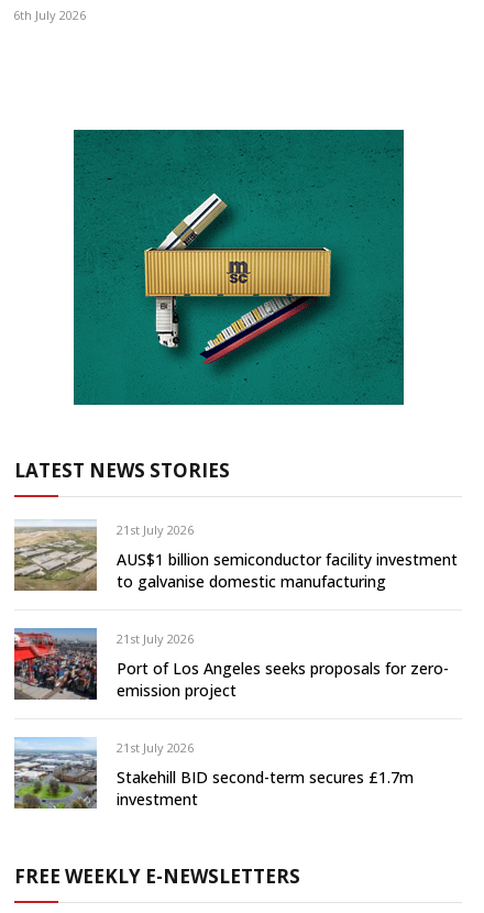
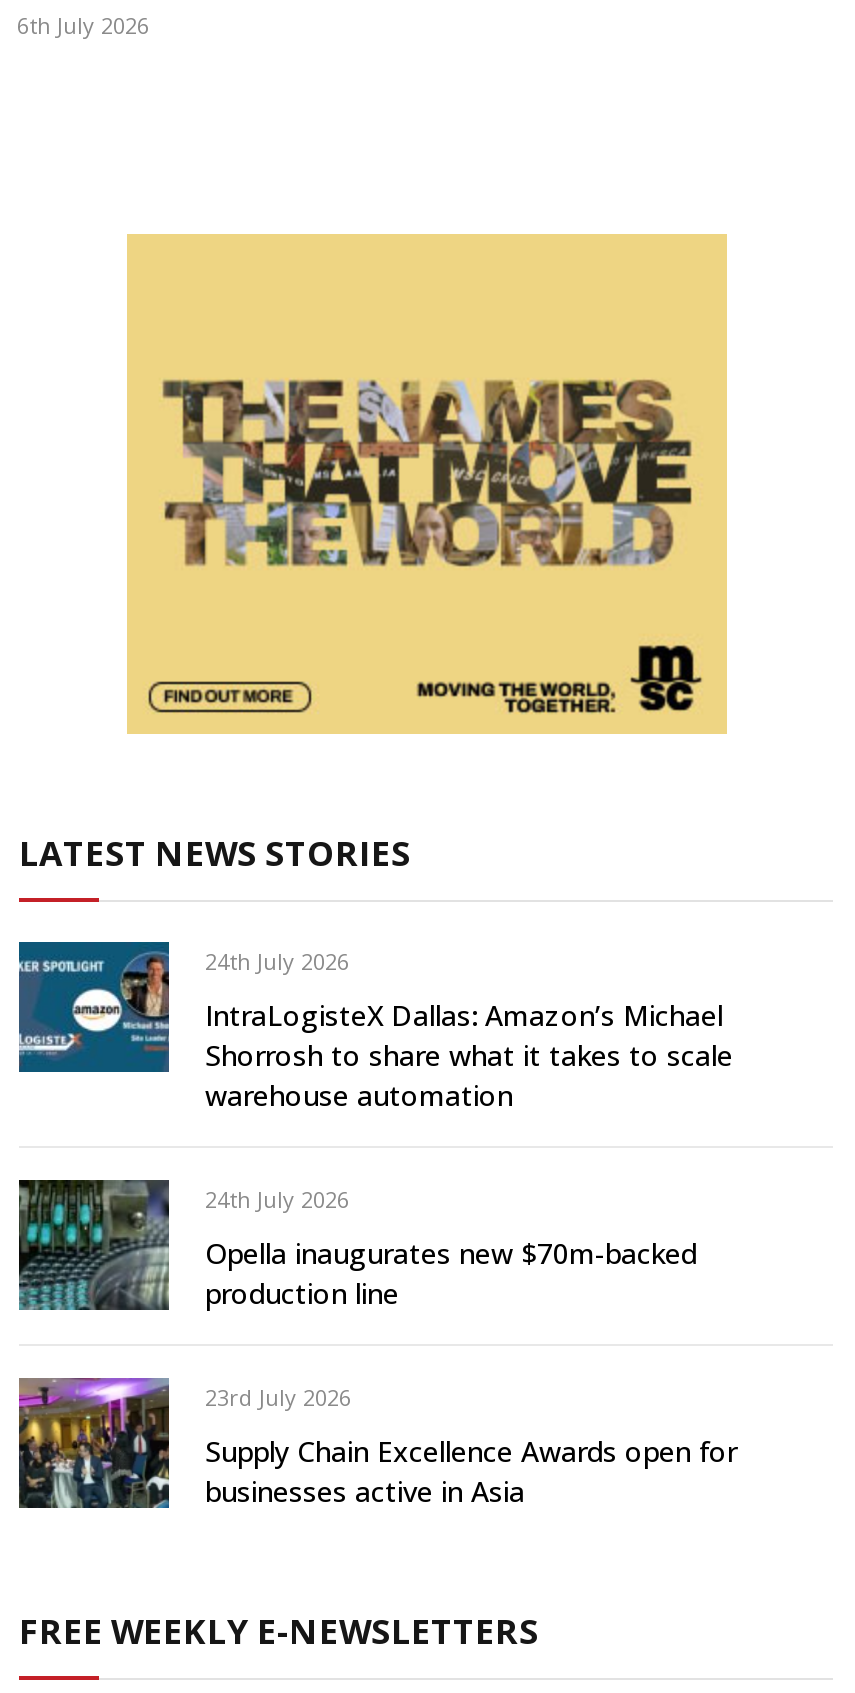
[73,129,405,406] [image] -> [125,232,729,736] [image]
[14,519,194,592] [image] | 21st July 2026 -> [17,940,349,1074] [image] | 24th July 2026
[117,548,458,591] AUS$1 billion semiconductor facility investment | to galvanise domestic manufacturing -> [205,995,733,1113] IntraLogisteX Dallas: Amazon’s Michael | Shorrosh to share what it takes to scale | warehouse automation
[13,627,194,700] [image] | 21st July 2026 -> [17,1178,349,1310] [image] | 24th July 2026
[117,657,449,700] Port of Los Angeles seeks proposals for zero- | emission project -> [205,1233,697,1311] Opella inaugurates new $70m-backed | production line
[14,737,194,810] [image] | 21st July 2026 -> [17,1376,351,1510] [image] | 23rd July 2026
[117,766,414,809] Stakehill BID second-term secures £1.7m | investment -> [205,1431,737,1509] Supply Chain Excellence Awards open for | businesses active in Asia

